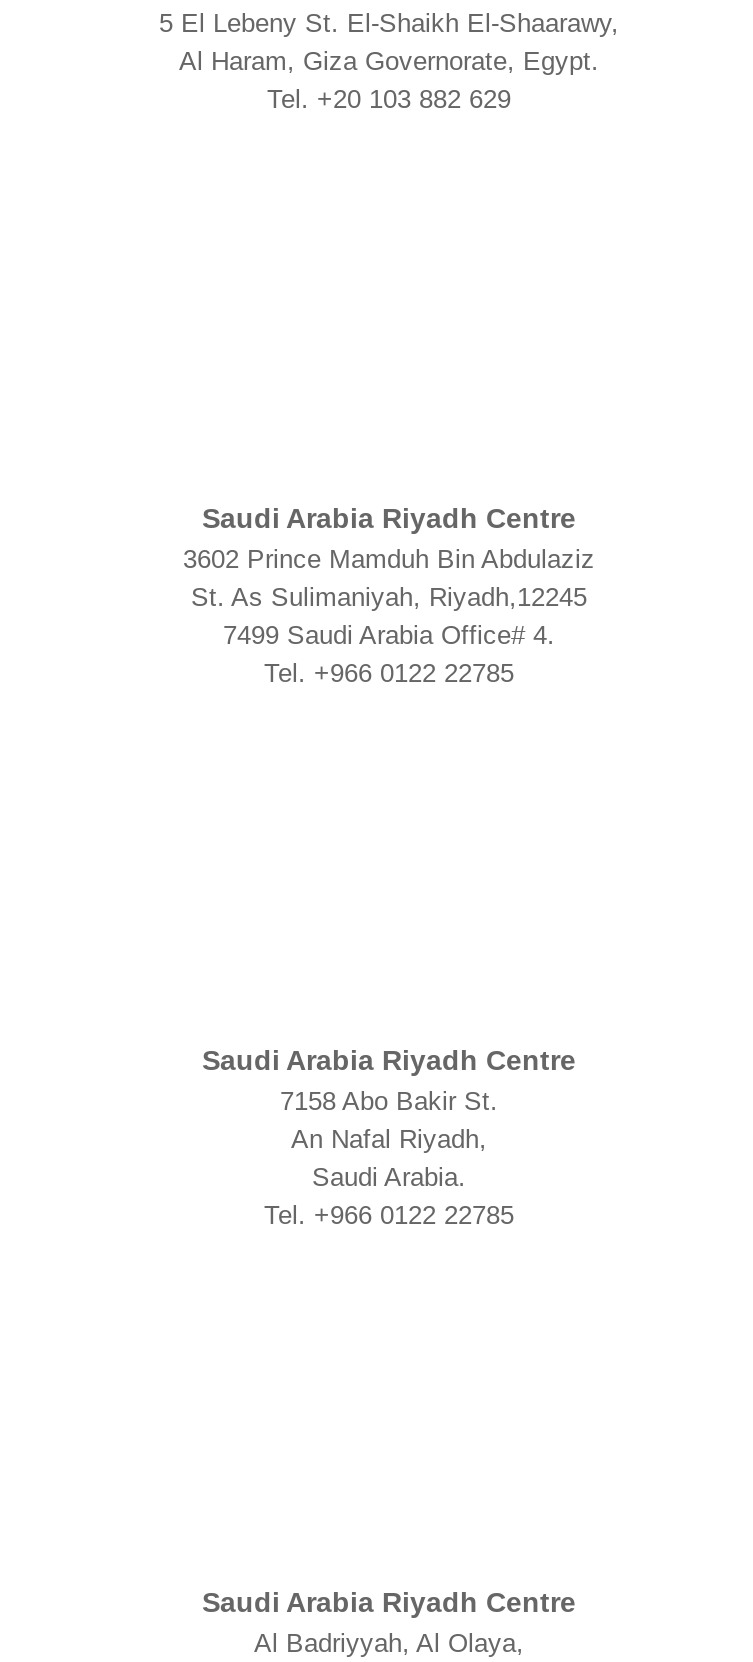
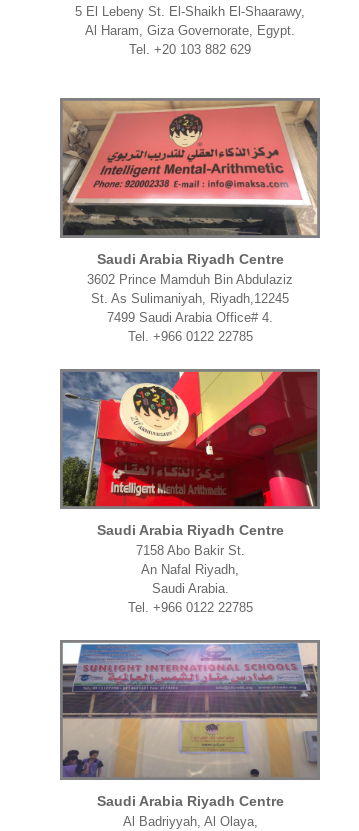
none -> [59,97,321,239] [image]
none -> [59,368,321,510] [image]
none -> [59,639,321,781] [image]

